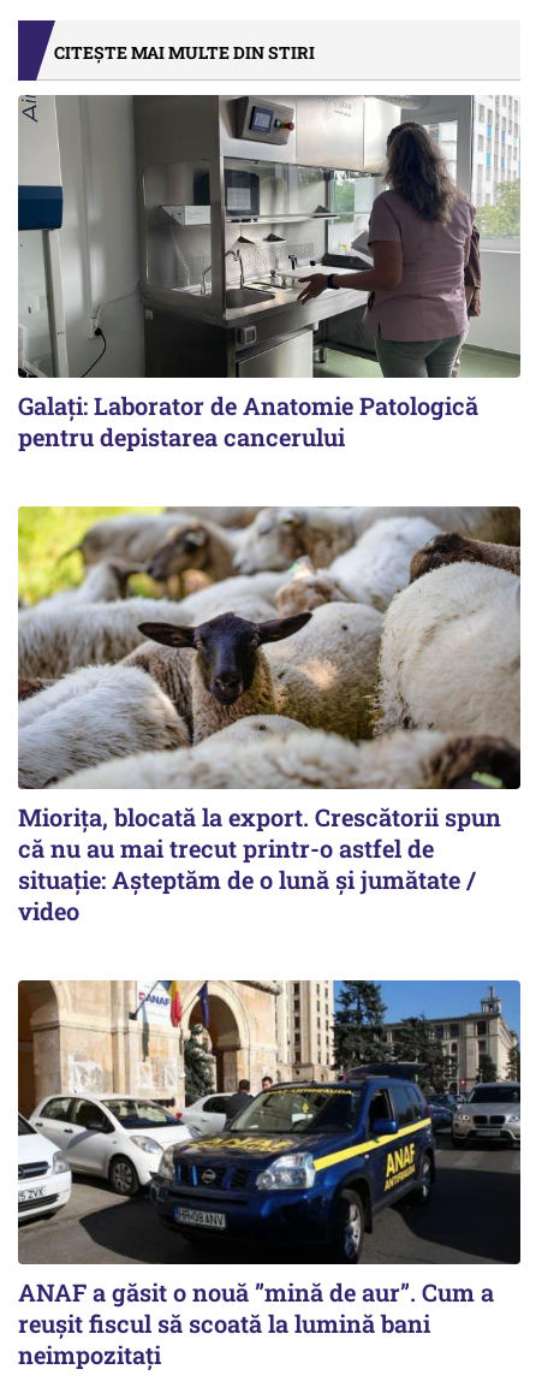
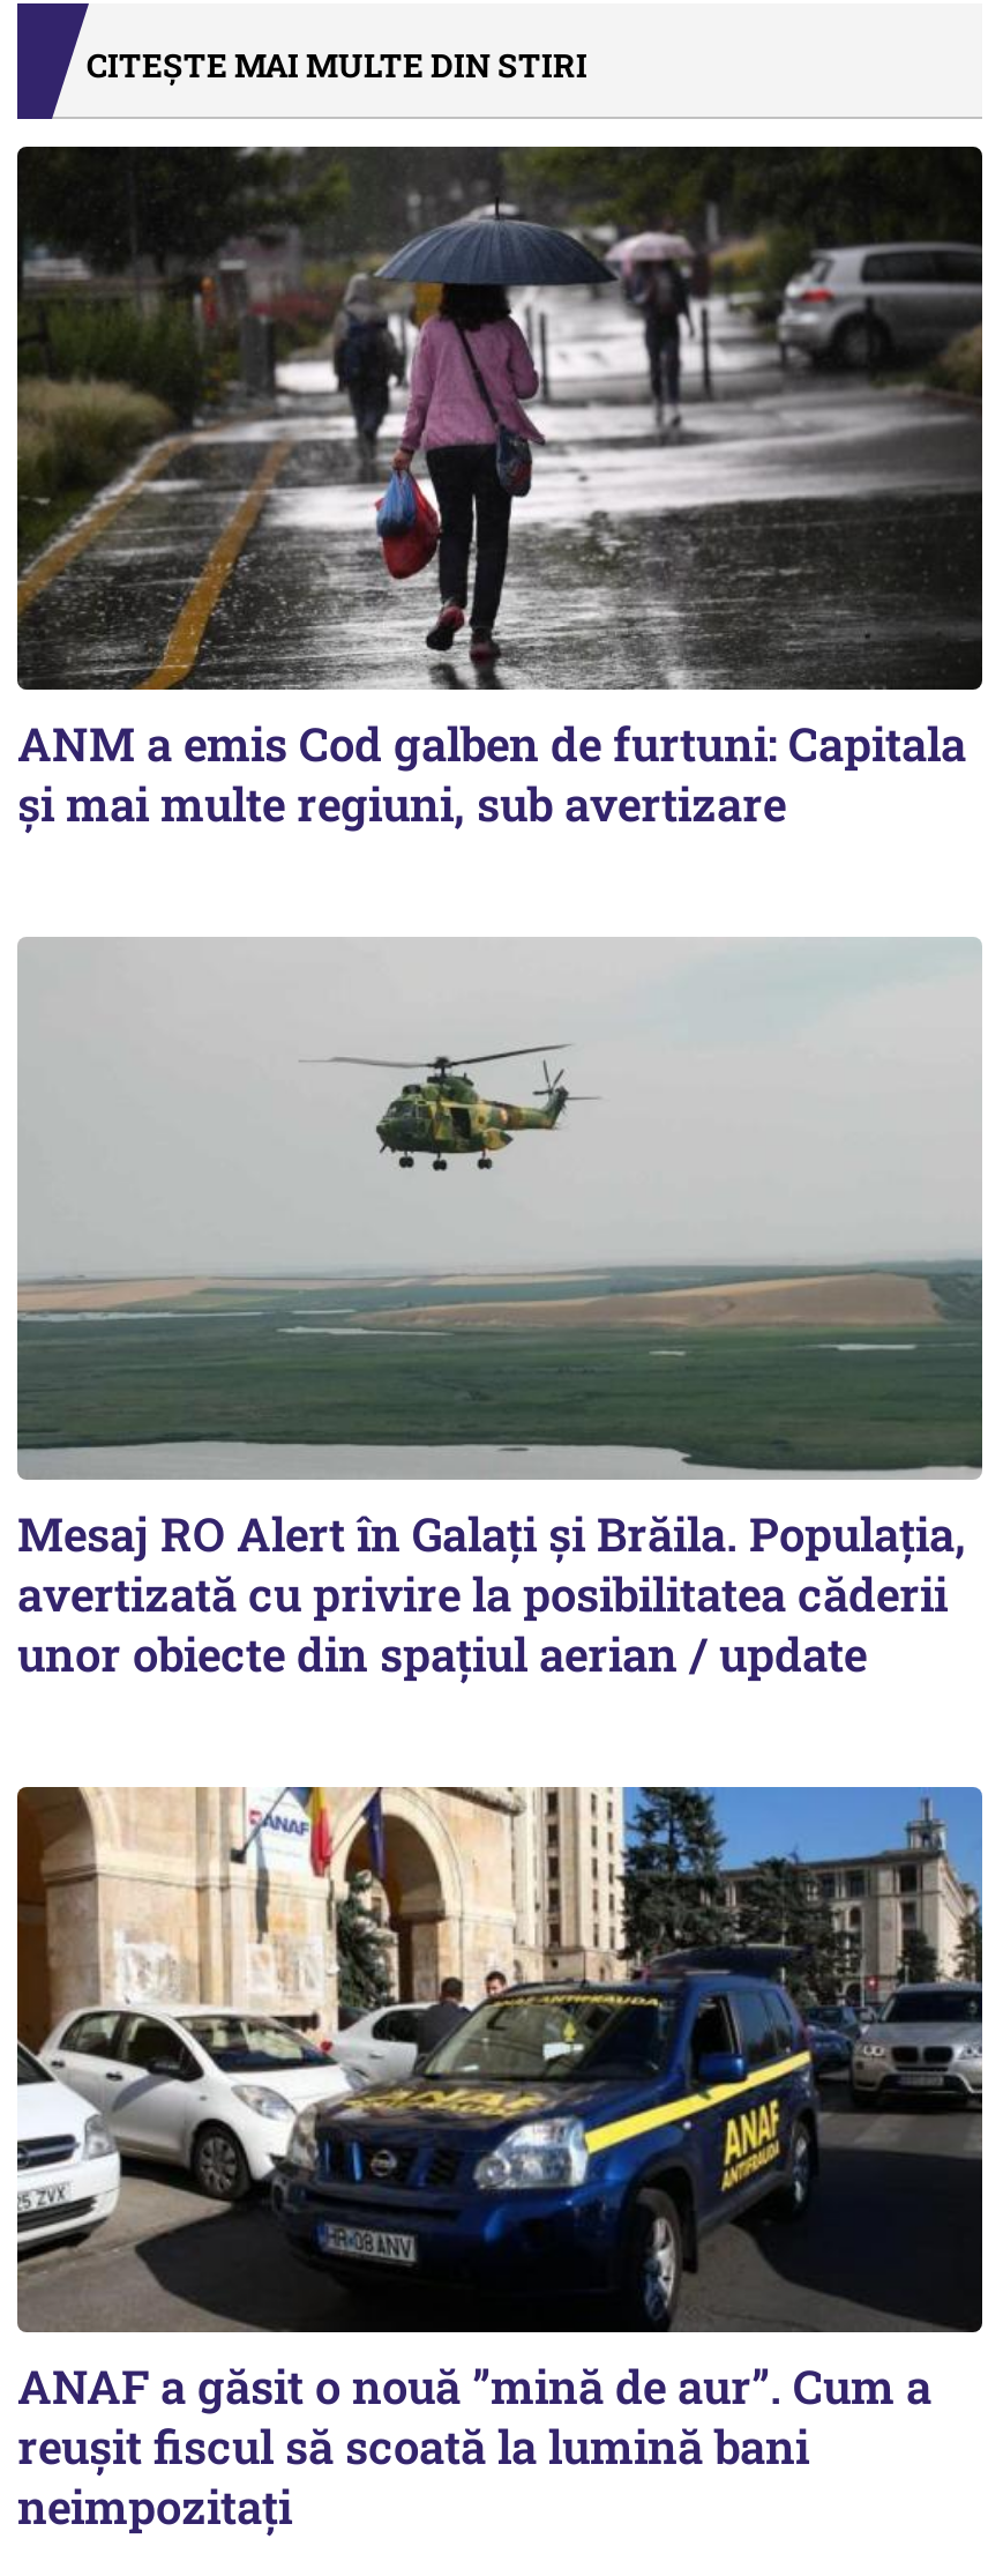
[18,95,520,453] [image] | Galați: Laborator de Anatomie Patologică | pentru depistarea cancerului -> [17,144,985,833] [image] | ANM a emis Cod galben de furtuni: Capitala | și mai multe regiuni, sub avertizare
[17,505,522,927] [image] | Miorița, blocată la export. Crescătorii spun | că nu au mai trecut printr-o astfel de | situație: Așteptăm de o lună și jumătate / | video -> [17,937,982,1684] [image] | Mesaj RO Alert în Galați și Brăila. Populația, | avertizată cu privire la posibilitatea căderii | unor obiecte din spațiul aerian / update

